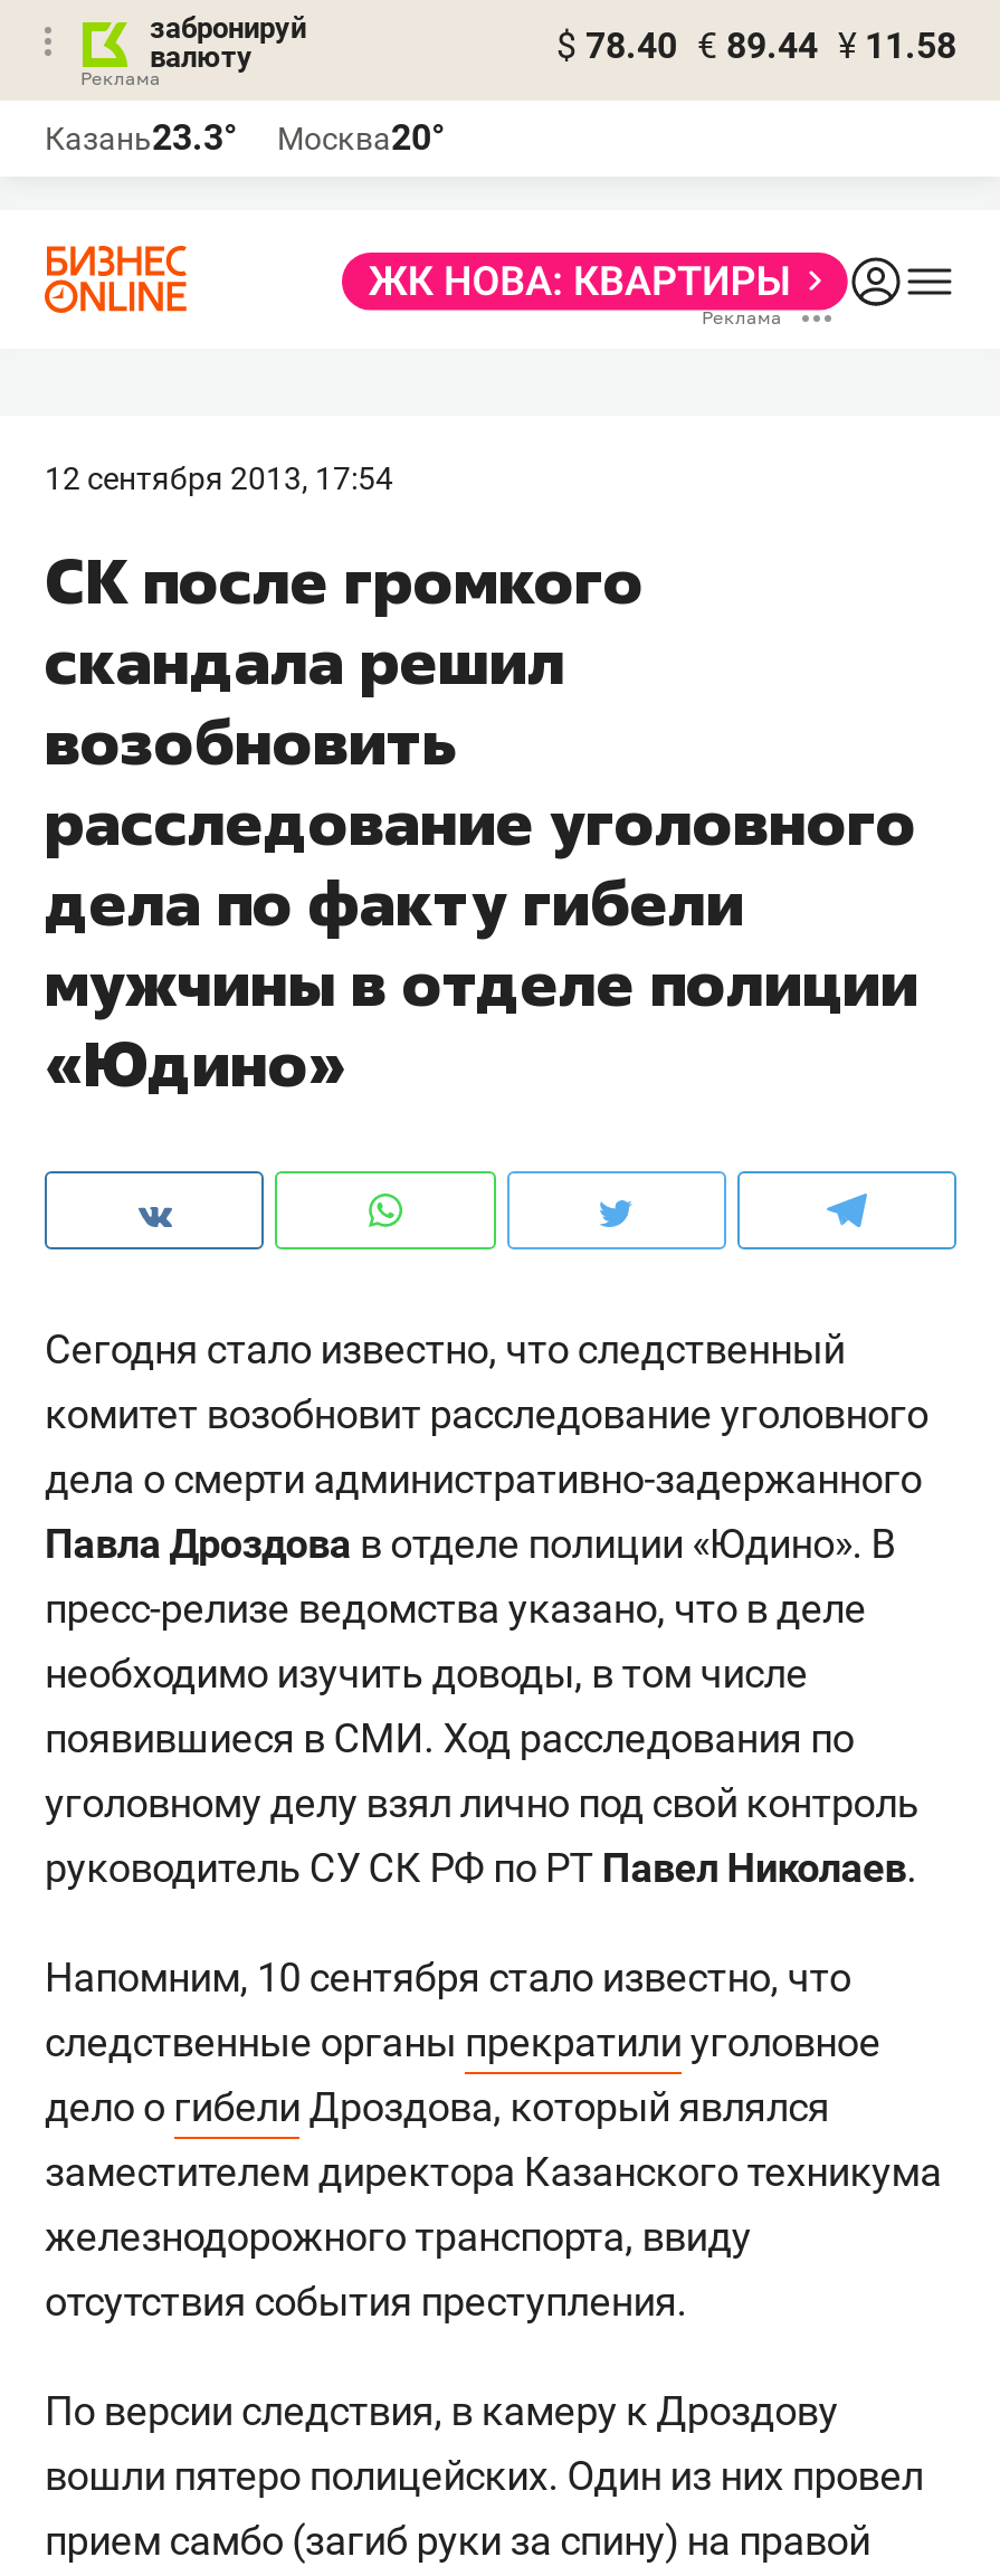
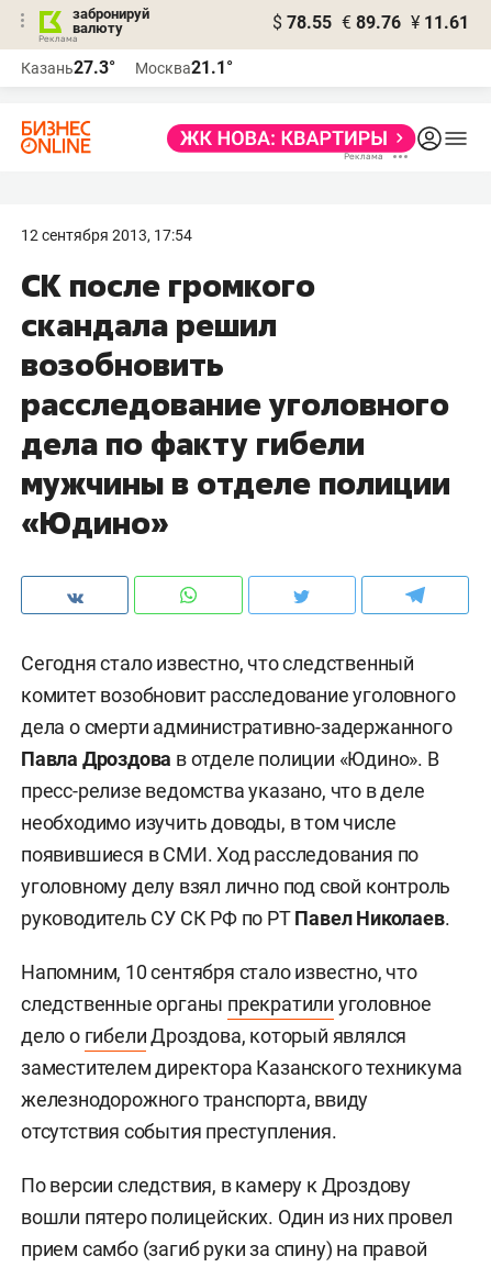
[556,25,956,67] $ 78.40 € 89.44 ¥ 11.58 -> [272,12,469,33] $ 78.55 € 89.76 ¥ 11.61
[45,116,237,159] Казань23.3° -> [21,57,115,78] Казань27.3°
[277,116,445,159] Москва20° -> [135,57,233,78] Москва21.1°

